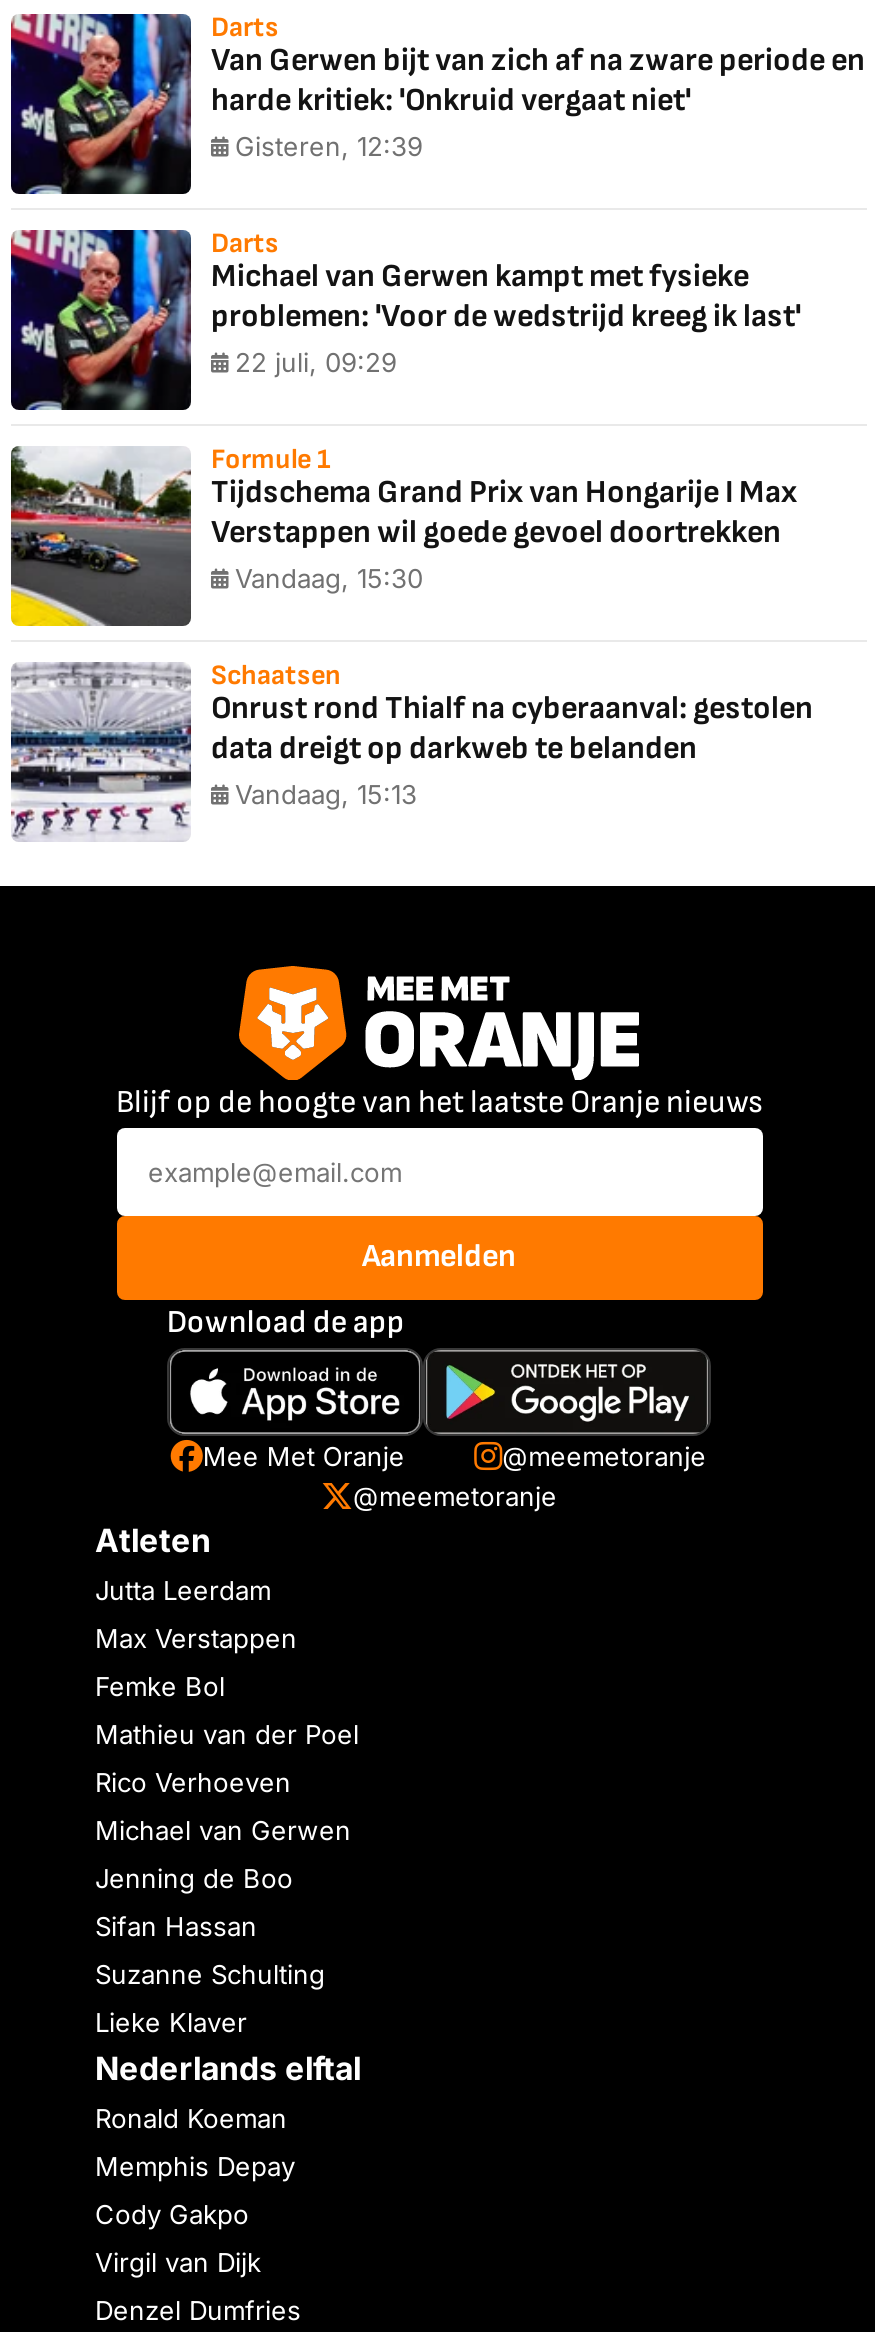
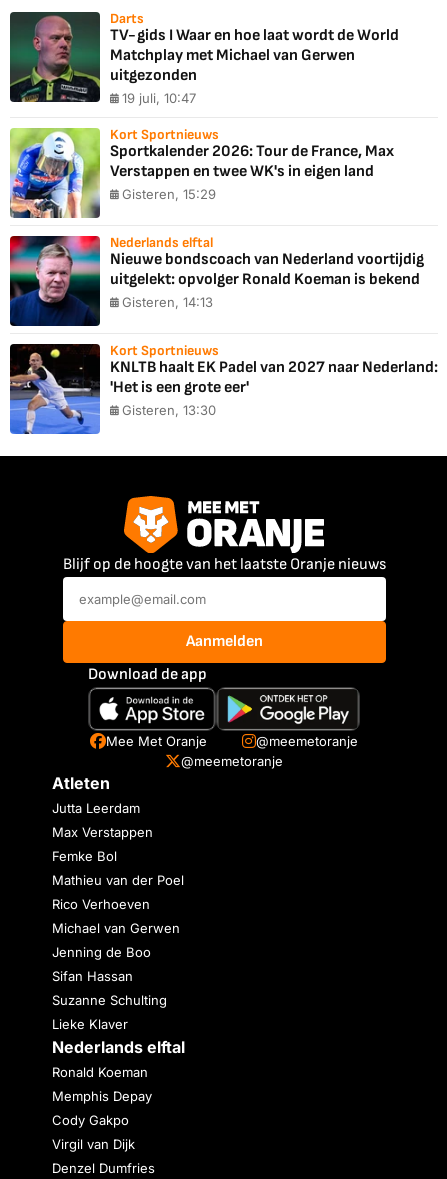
[9,12,865,196] [image] | Van Gerwen bijt van zich af na zware periode en | harde kritiek: 'Onkruid vergaat niet' | Gisteren, 12:39 -> [9,11,399,106] [image] | TV-gids I Waar en hoe laat wordt de World | Matchplay met Michael van Gerwen | uitgezonden | 19 juli, 10:47
[9,225,801,412] [image] | Darts | Michael van Gerwen kampt met fysieke | problemen: 'Voor de wedstrijd kreeg ik last' | 22 juli, 09:29 -> [9,126,394,219] [image] | Kort Sportnieuws | Sportkalender 2026: Tour de France, Max | Verstappen en twee WK's in eigen land | Gisteren, 15:29
[9,441,797,628] [image] | Formule 1 | Tijdschema Grand Prix van Hongarije I Max | Verstappen wil goede gevoel doortrekken | Vandaag, 15:30 -> [9,234,424,327] [image] | Nederlands elftal | Nieuwe bondscoach van Nederland voortijdig | uitgelekt: opvolger Ronald Koeman is bekend | Gisteren, 14:13
[11,657,813,842] [image] | Schaatsen | Onrust rond Thialf na cyberaanval: gestolen | data dreigt op darkweb te belanden | Vandaag, 15:13 -> [9,342,438,435] [image] | Kort Sportnieuws | KNLTB haalt EK Padel van 2027 naar Nederland: | 'Het is een grote eer' | Gisteren, 13:30

